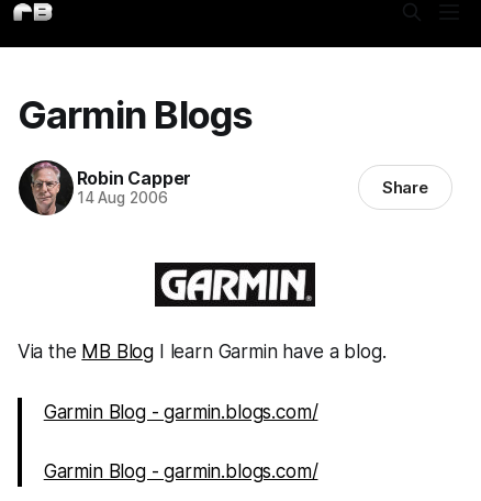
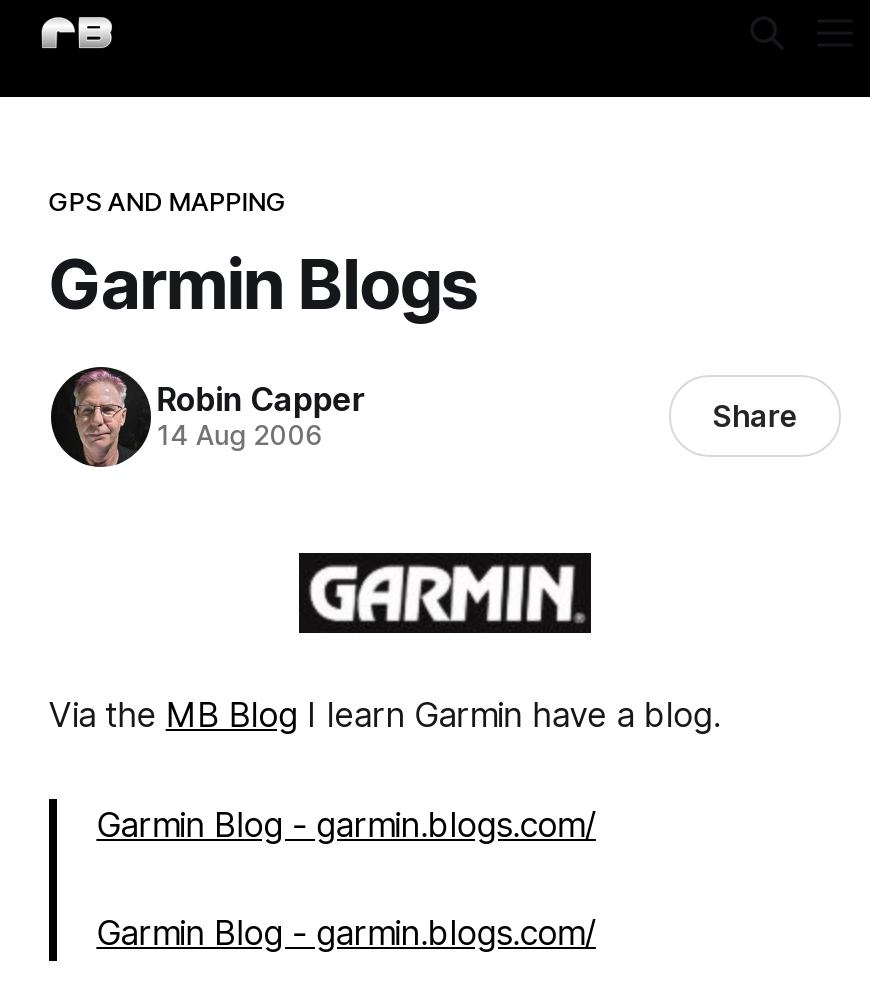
none -> [48,185,286,217] GPS AND MAPPING

